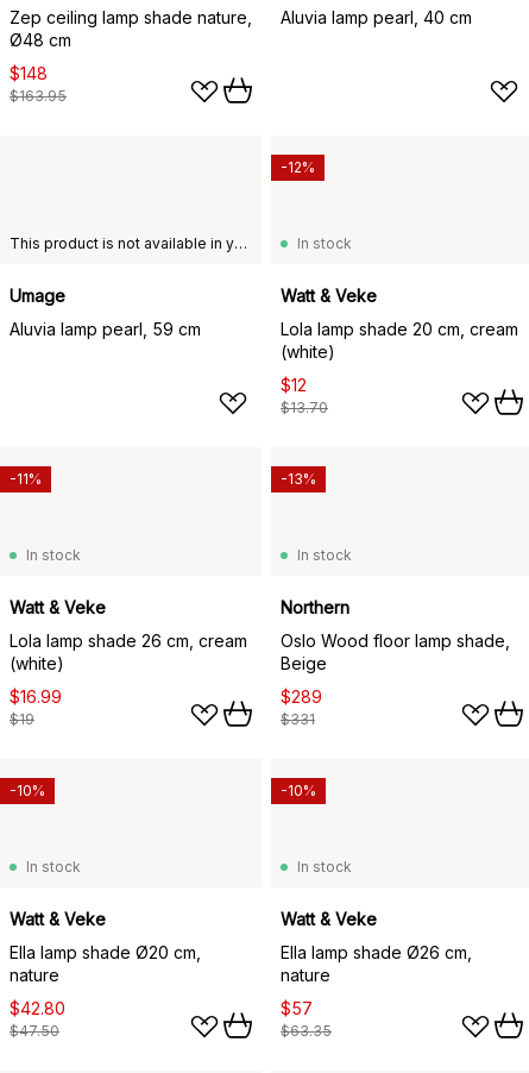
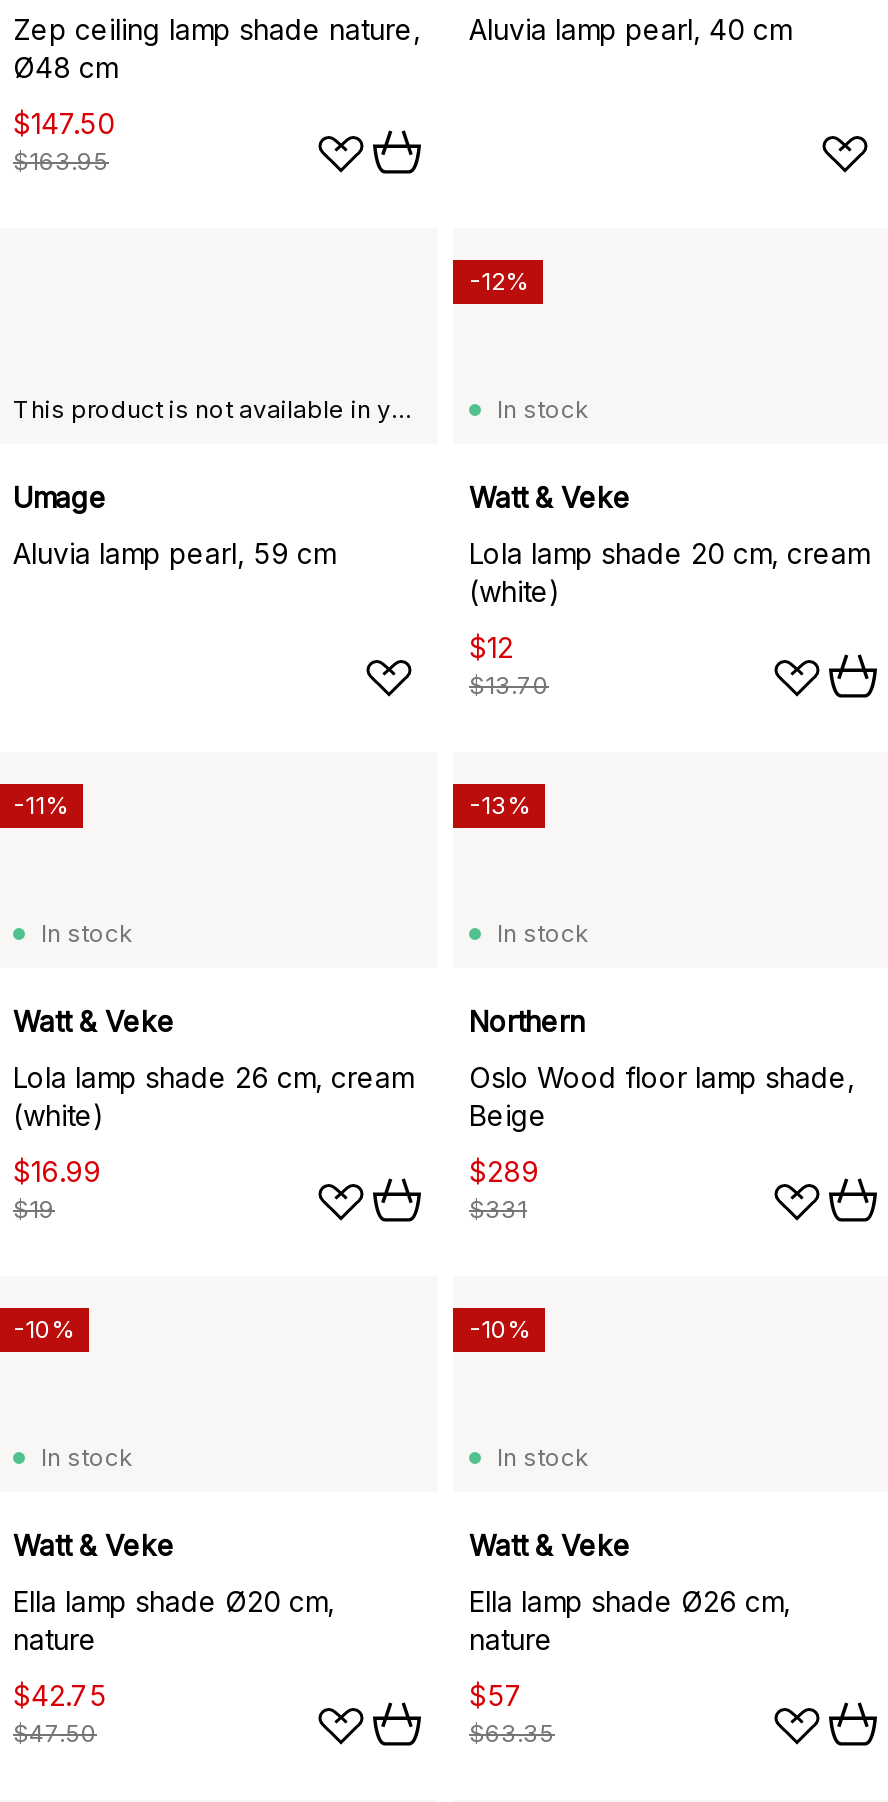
[10,63,48,83] $148 -> [13,105,115,139] $147.50
[10,998,65,1018] $42.80 -> [13,1677,107,1711] $42.75

